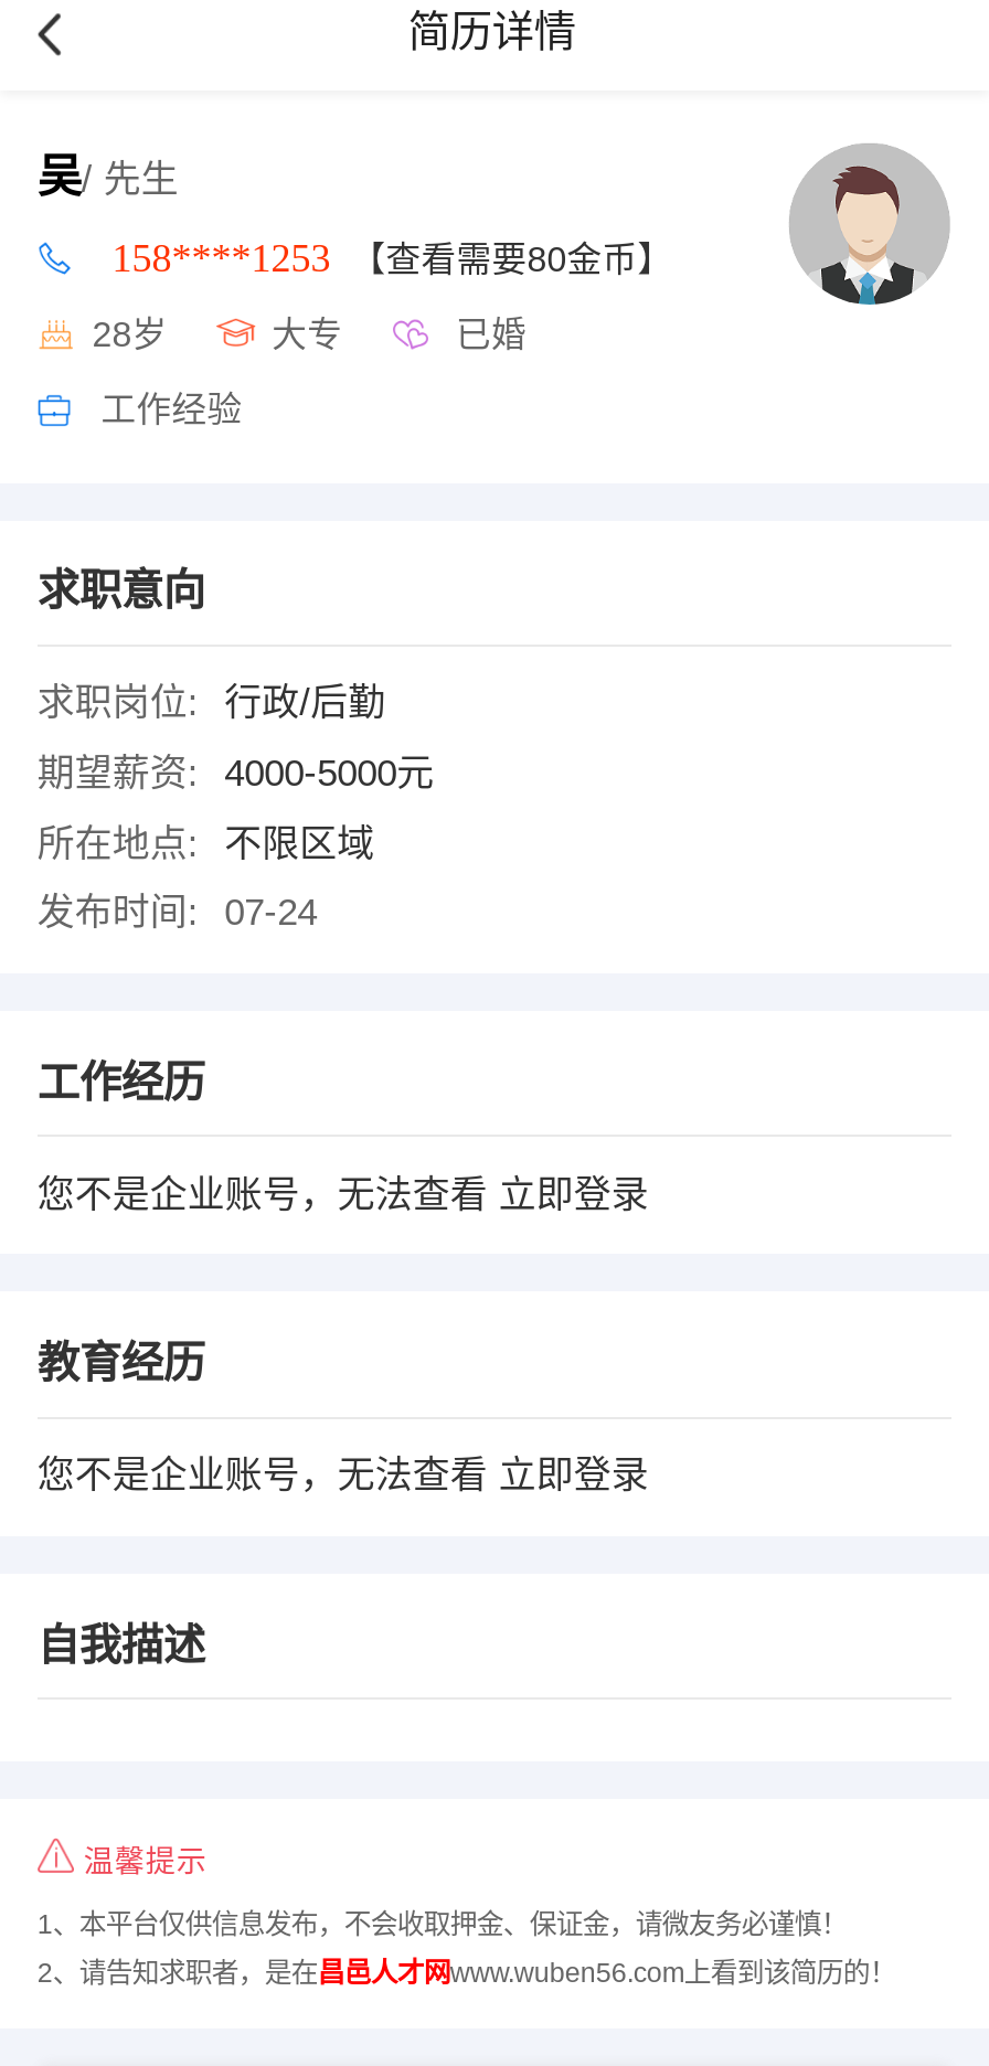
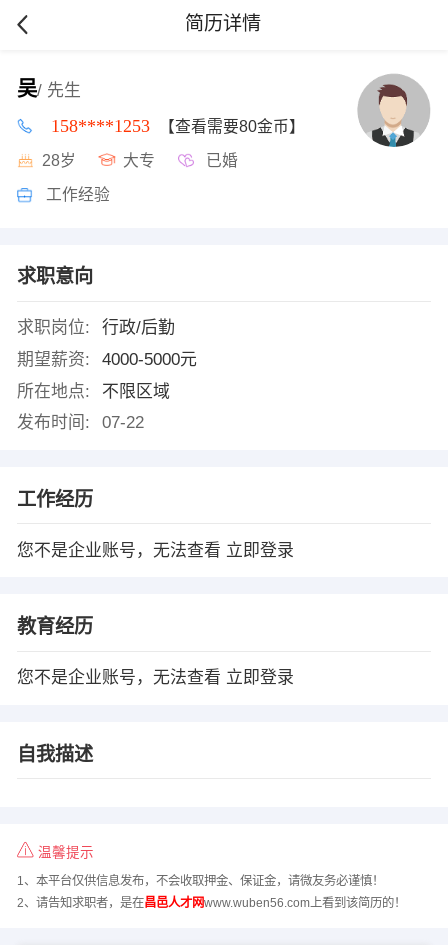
[37,892,317,934] 发布时间: 07-24 -> [17,413,144,432] 发布时间: 07-22

